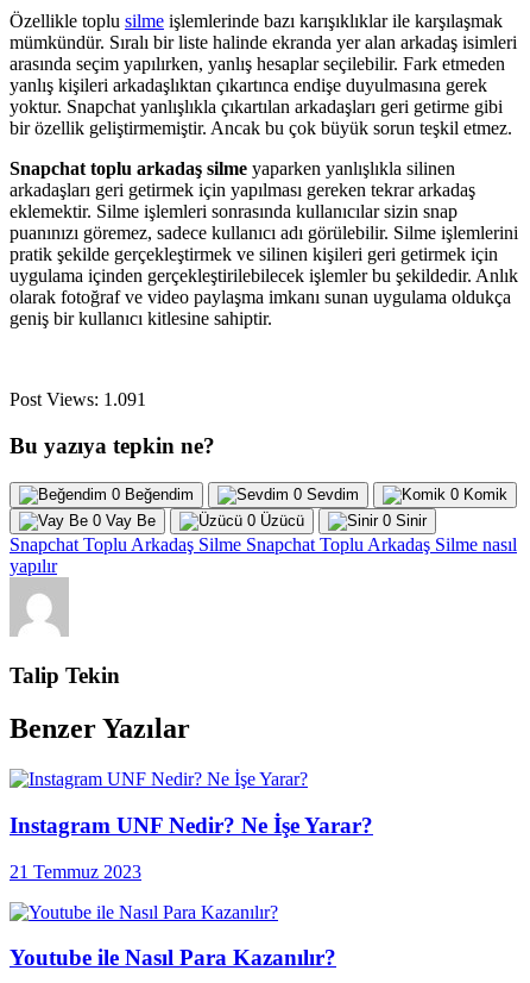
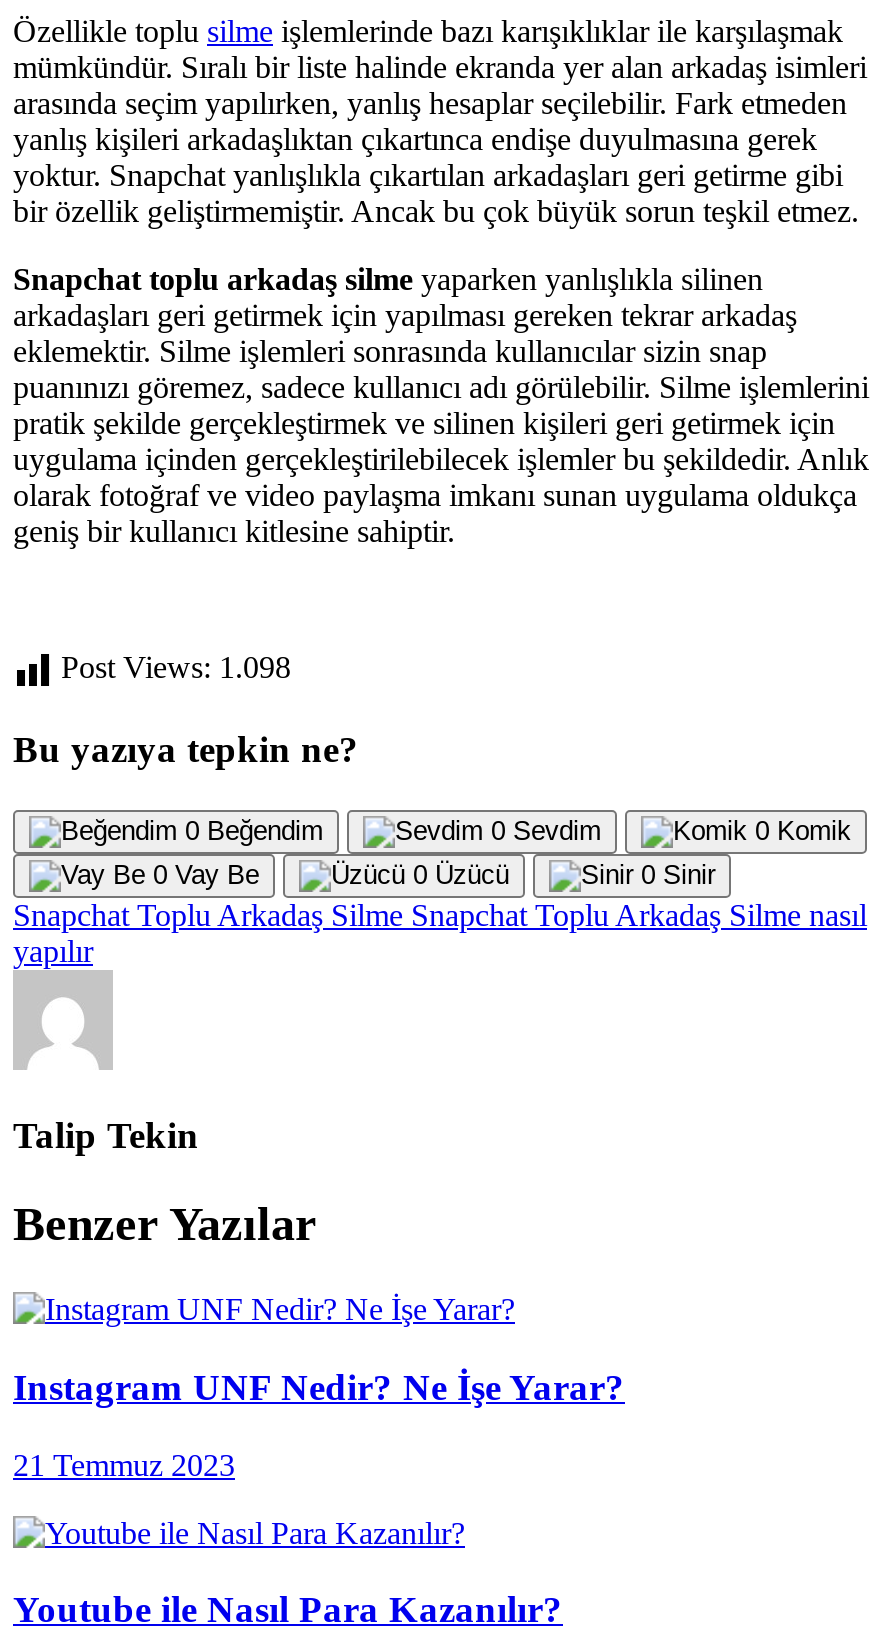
[10,389,146,410] Post Views: 1.091 -> [61,650,291,684] Post Views: 1.098

